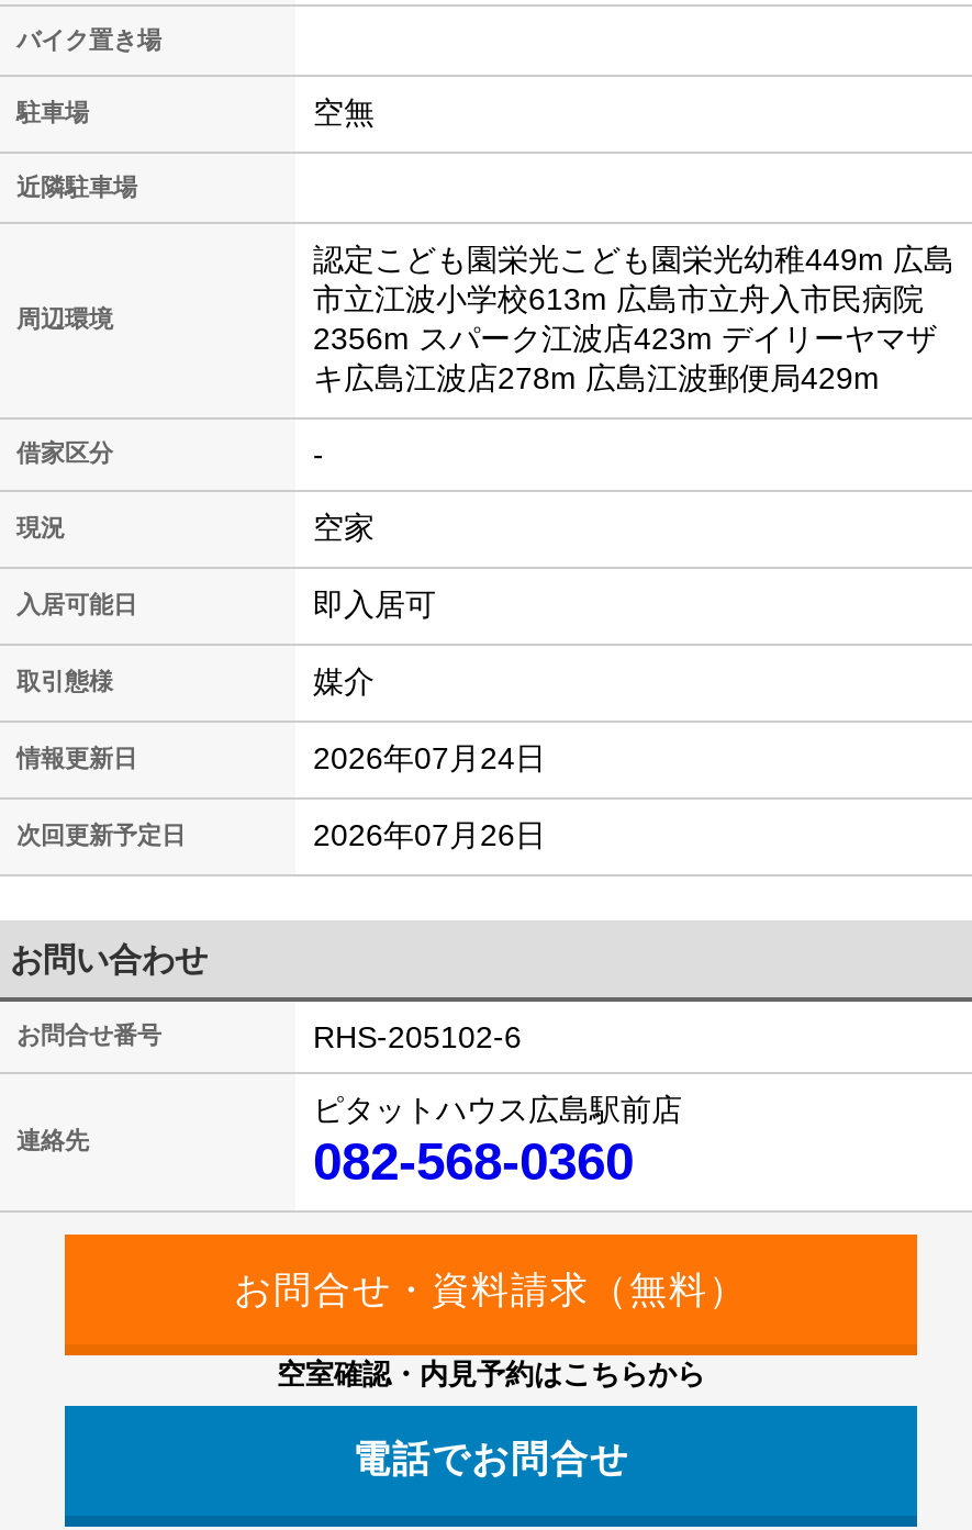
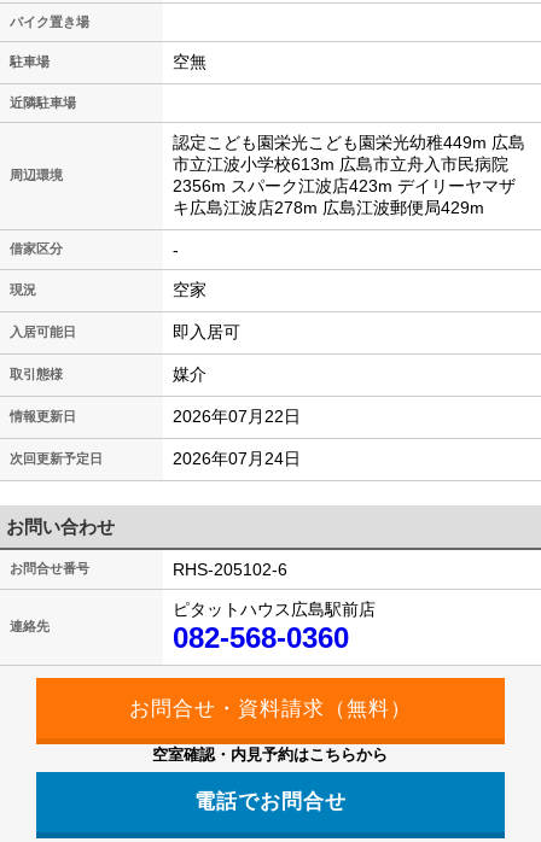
[313,740,546,775] 2026年07月24日 -> [173,407,301,426] 2026年07月22日
[313,817,546,852] 2026年07月26日 -> [173,449,301,468] 2026年07月24日

